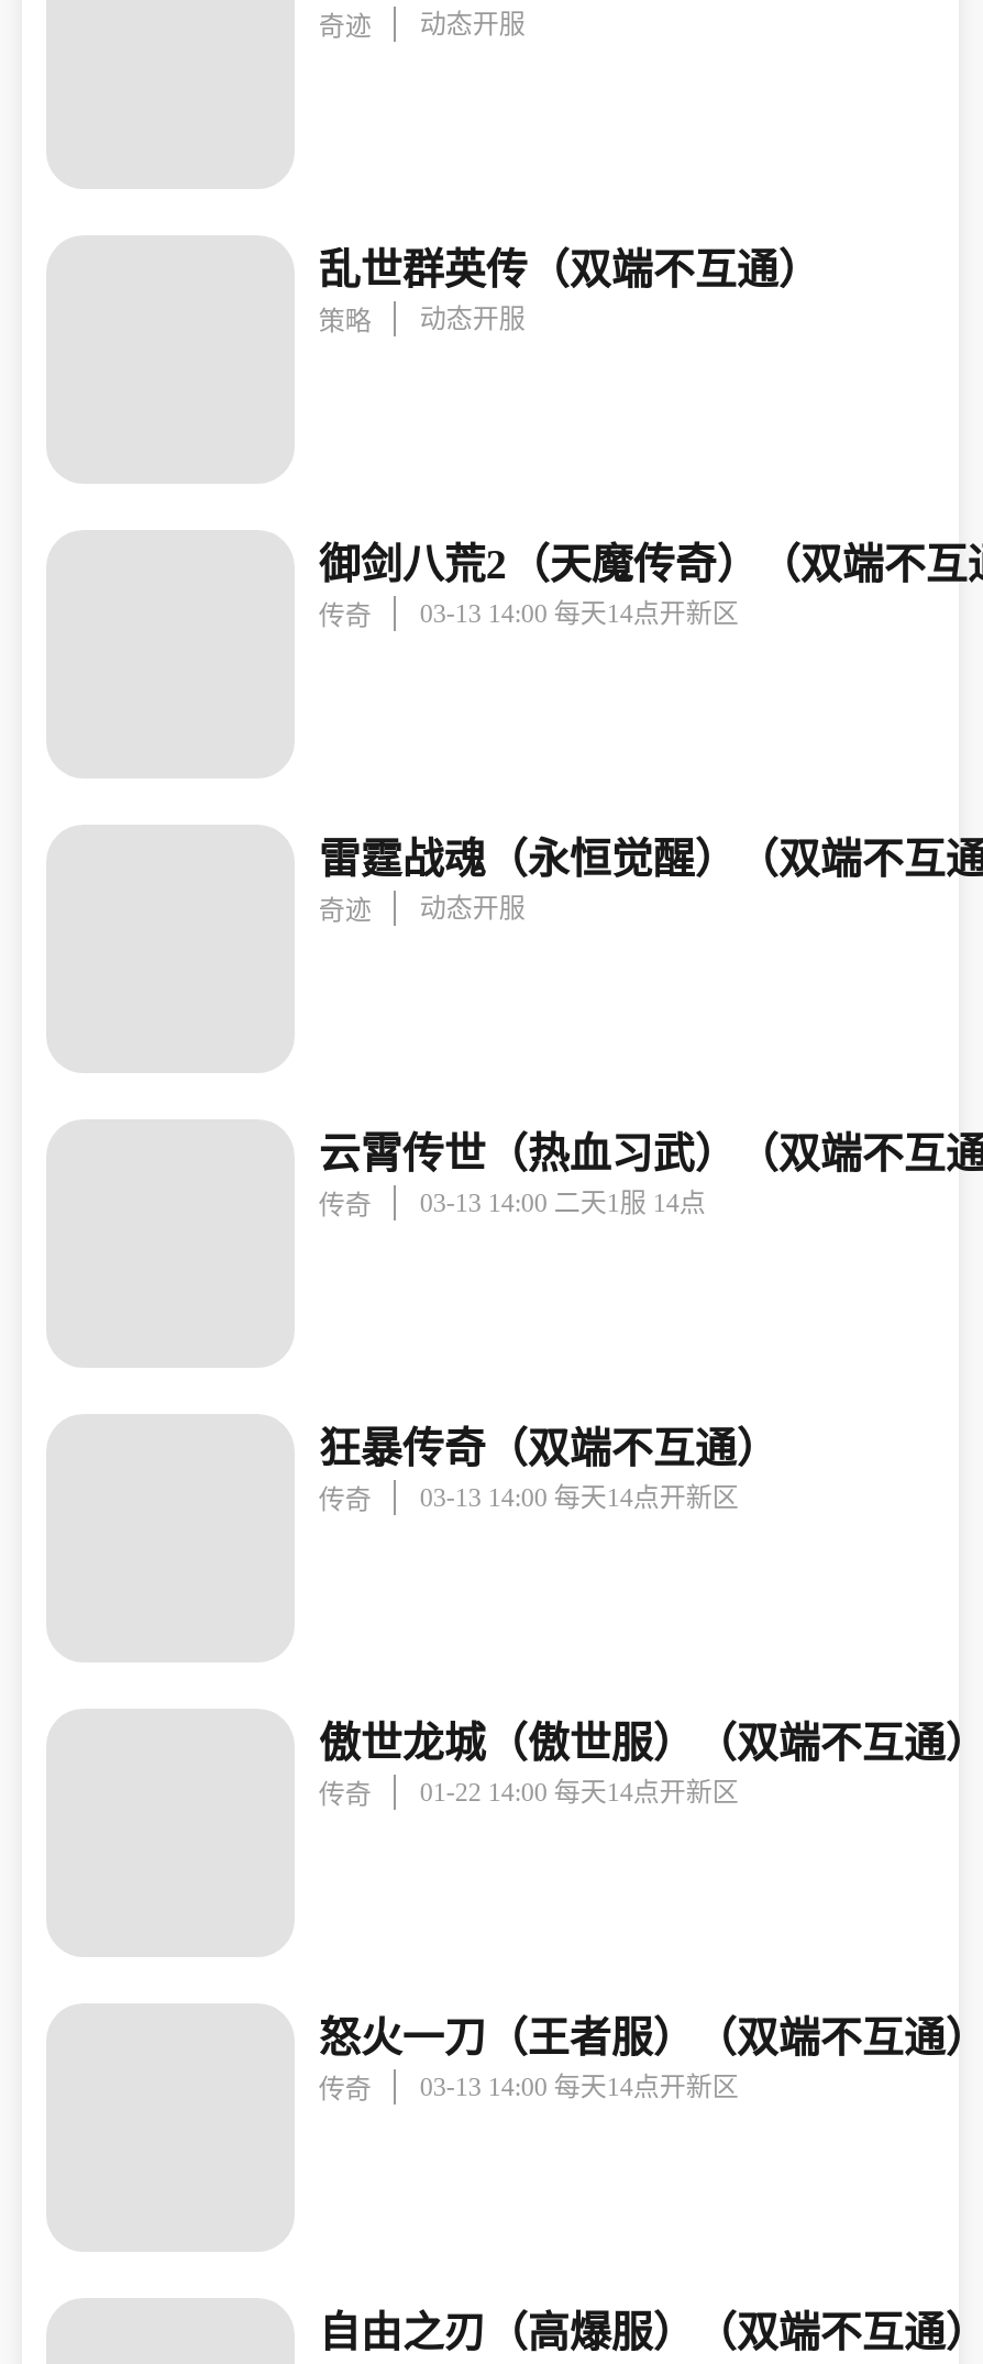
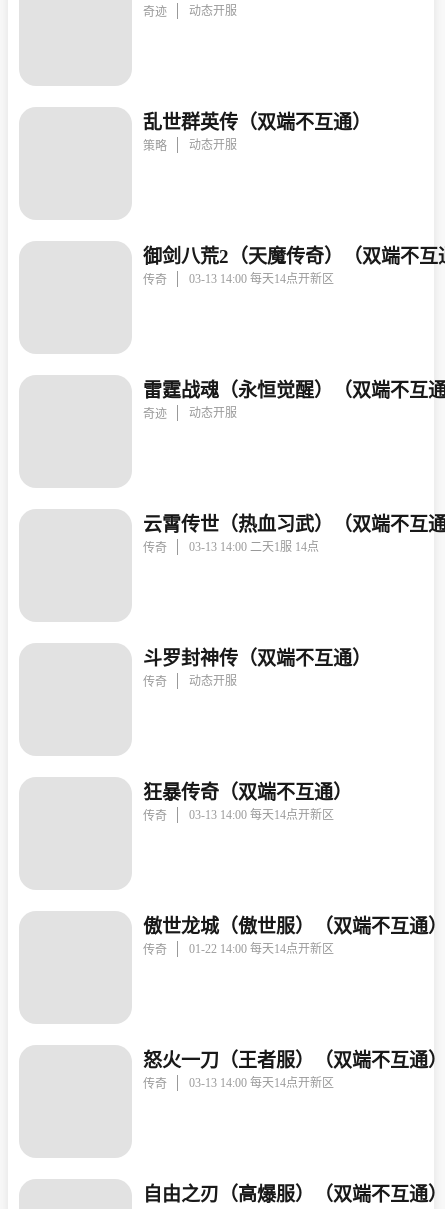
none -> [143,648,371,689] 斗罗封神传（双端不互通） | 传奇 | 动态开服

